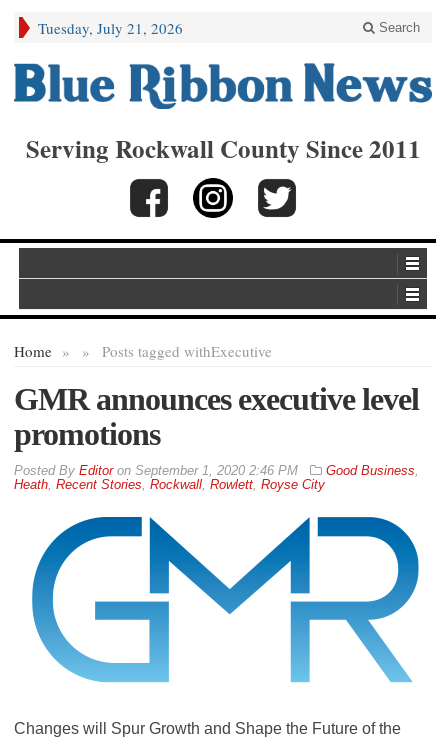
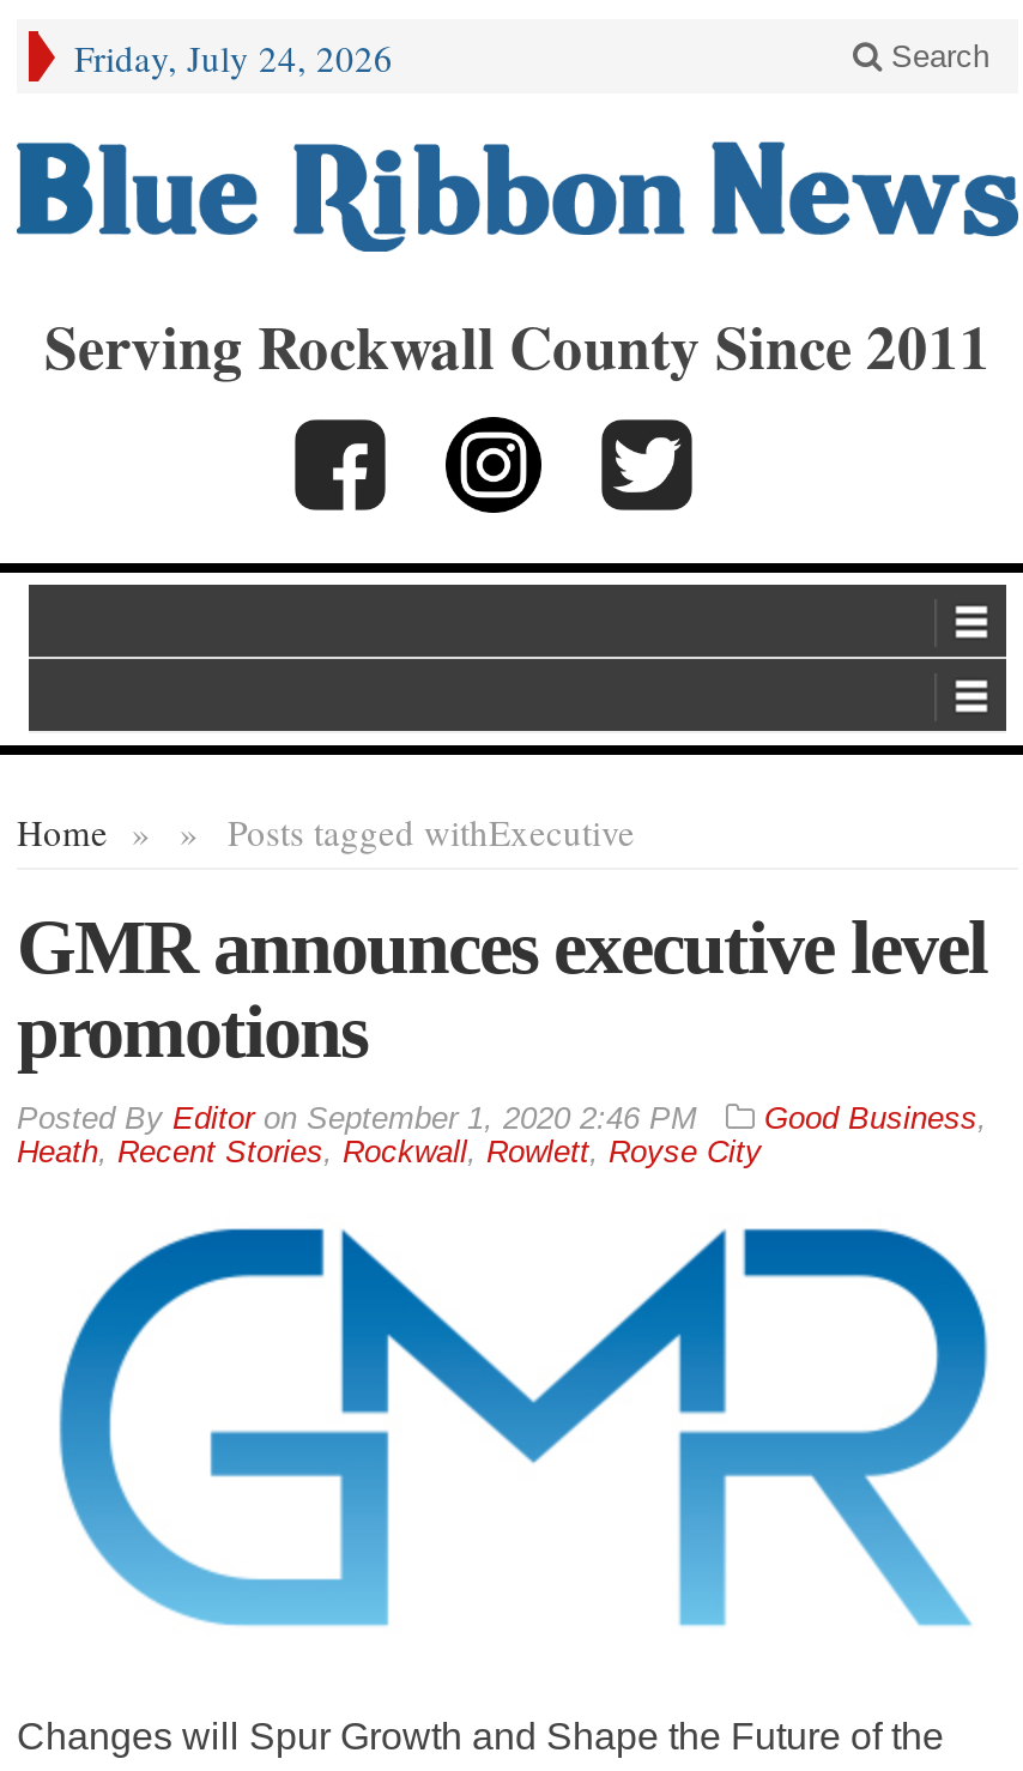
[38,18,183,38] Tuesday, July 21, 2026 -> [74,34,393,81] Friday, July 24, 2026

